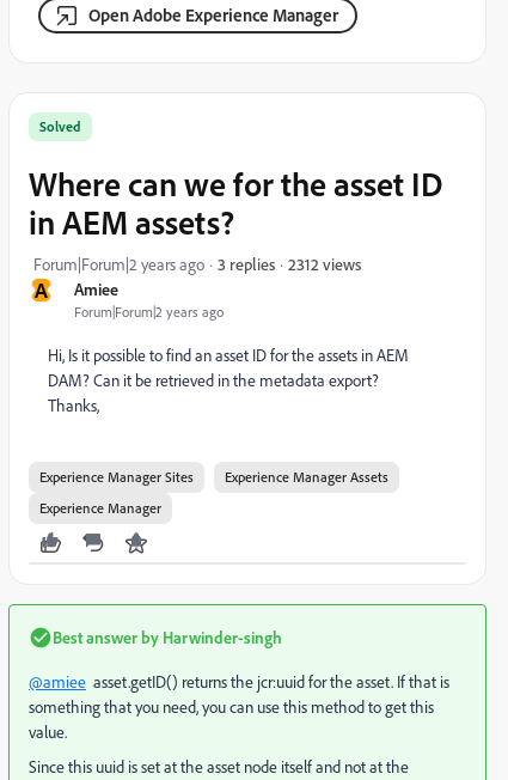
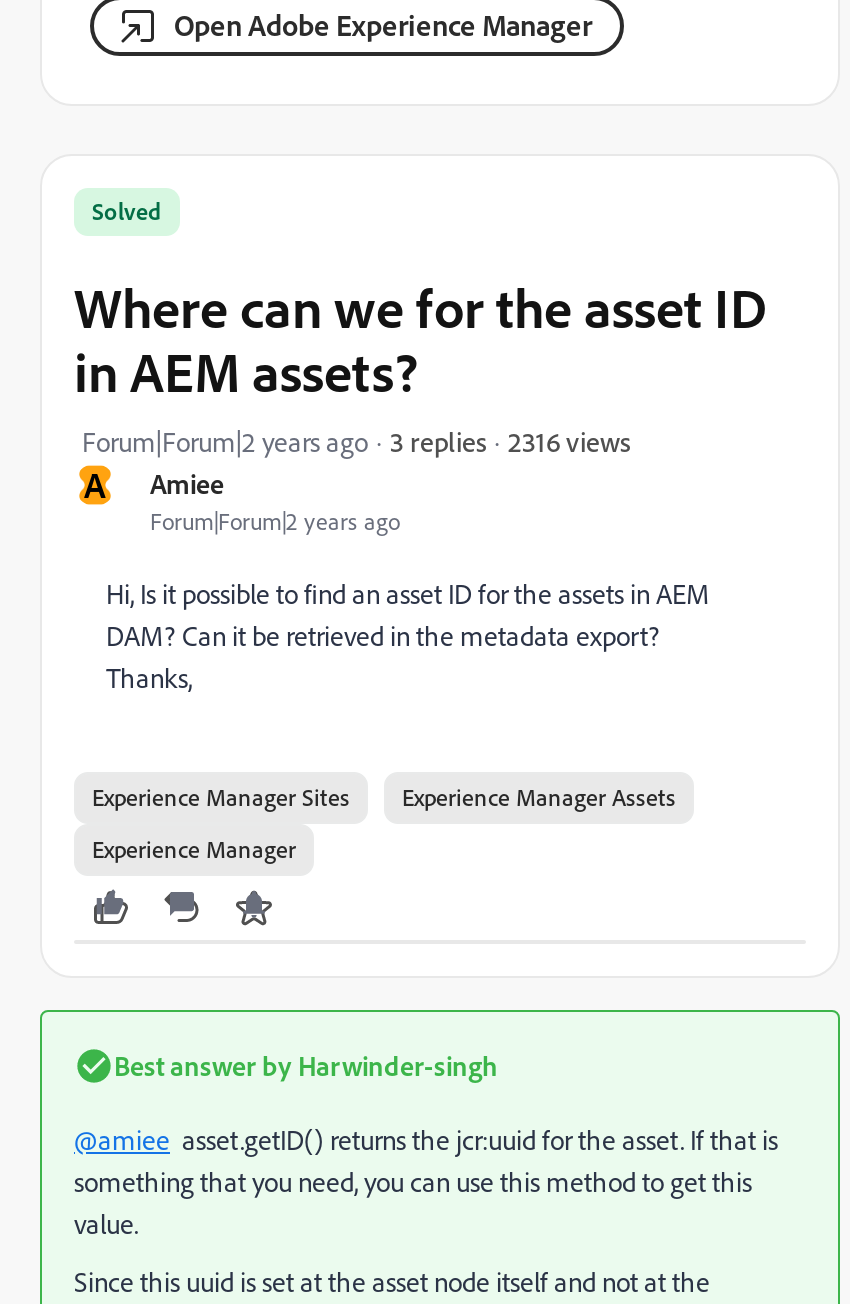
[288,253,361,273] 2312 views -> [508,423,630,457] 2316 views

